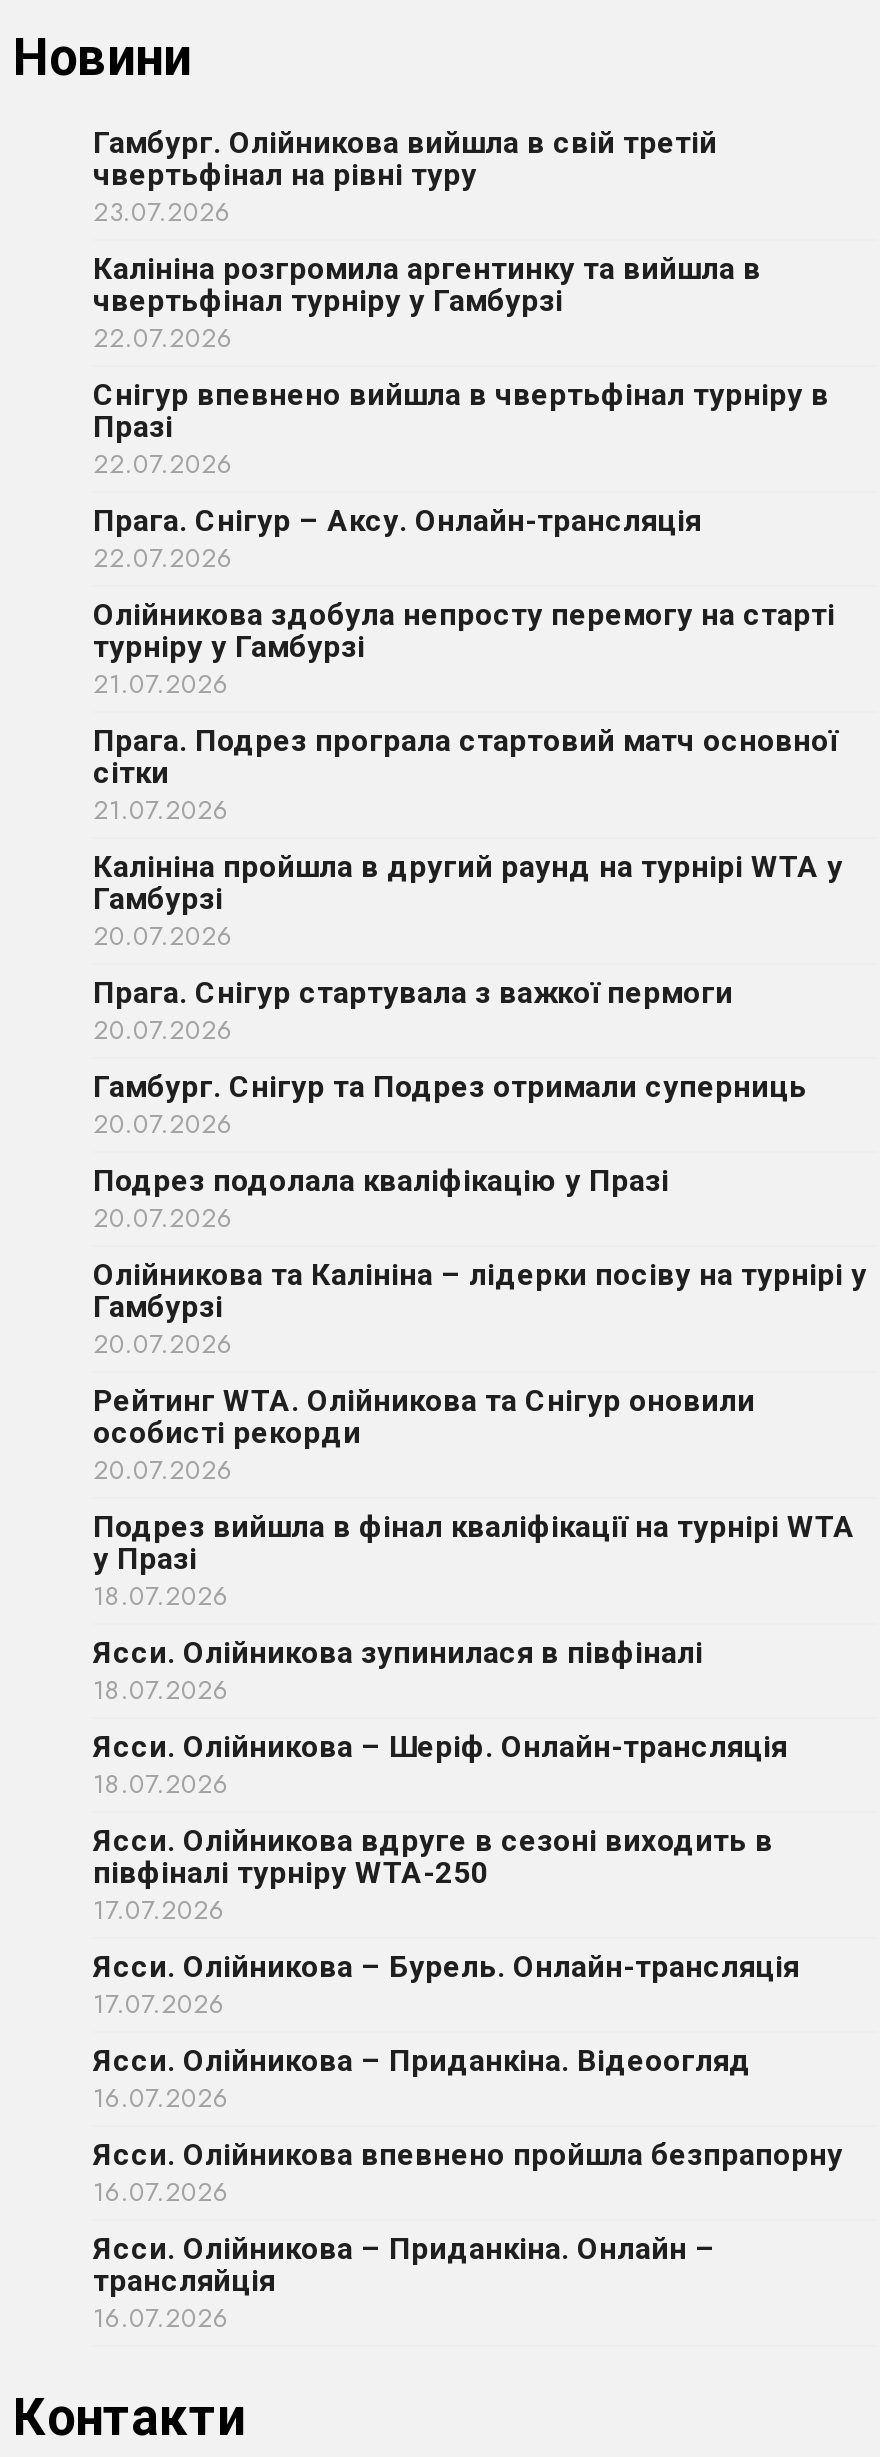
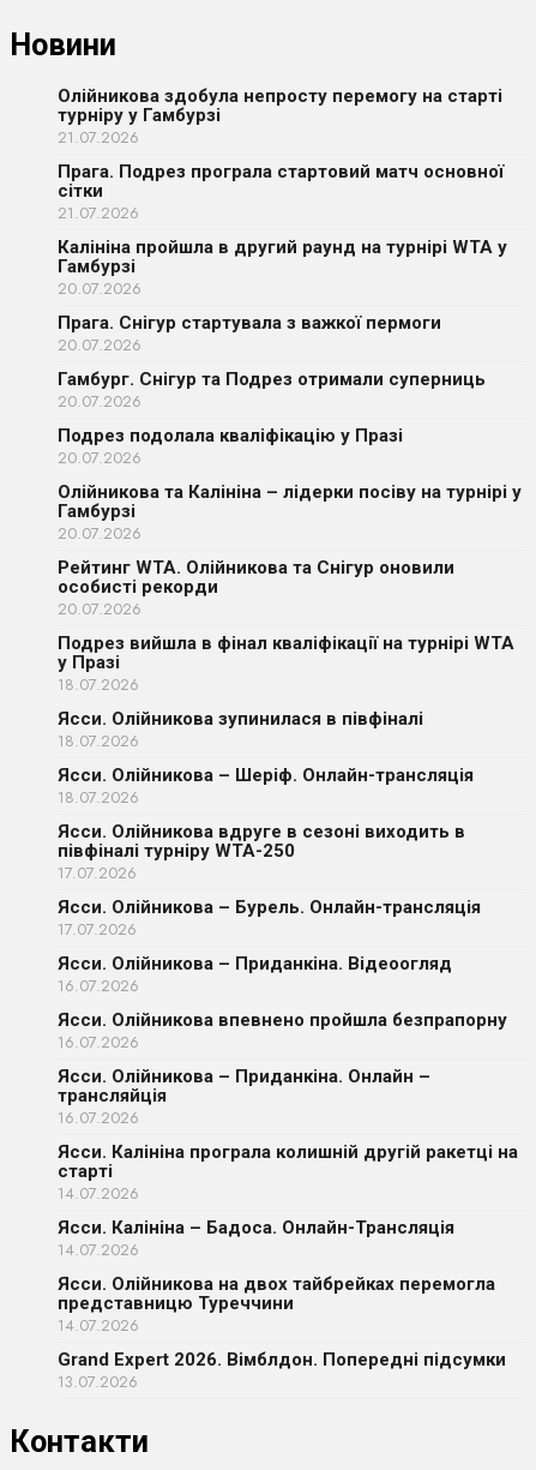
[93,124,829,576] Гамбург. Олійникова вийшла в свій третій | чвертьфінал на рівні туру | 23.07.2026 | Калініна розгромила аргентинку та вийшла в | чвертьфінал турніру у Гамбурзі | 22.07.2026 | Снігур впевнено вийшла в чвертьфінал турніру в | Празі | 22.07.2026 | Прага. Снігур – Аксу. Онлайн-трансляція | 22.07.2026 -> none
moved [93,596,867,2336] -> [58,85,522,1129]: Олійникова здобула непросту перемогу на старті | турніру у Гамбурзі | 21.07.2026 | ... | трансляйція | 16.07.2026
none -> [58,1141,518,1393] Ясси. Калініна програла колишній другій ракетці на | старті | 14.07.2026 | Ясси. Калініна – Бадоса. Онлайн-Трансляція | 14.07.2026 | Ясси. Олійникова на двох тайбрейках перемогла | представницю Туреччини | 14.07.2026 | Grand Expert 2026. Вімблдон. Попередні підсумки | 13.07.2026

